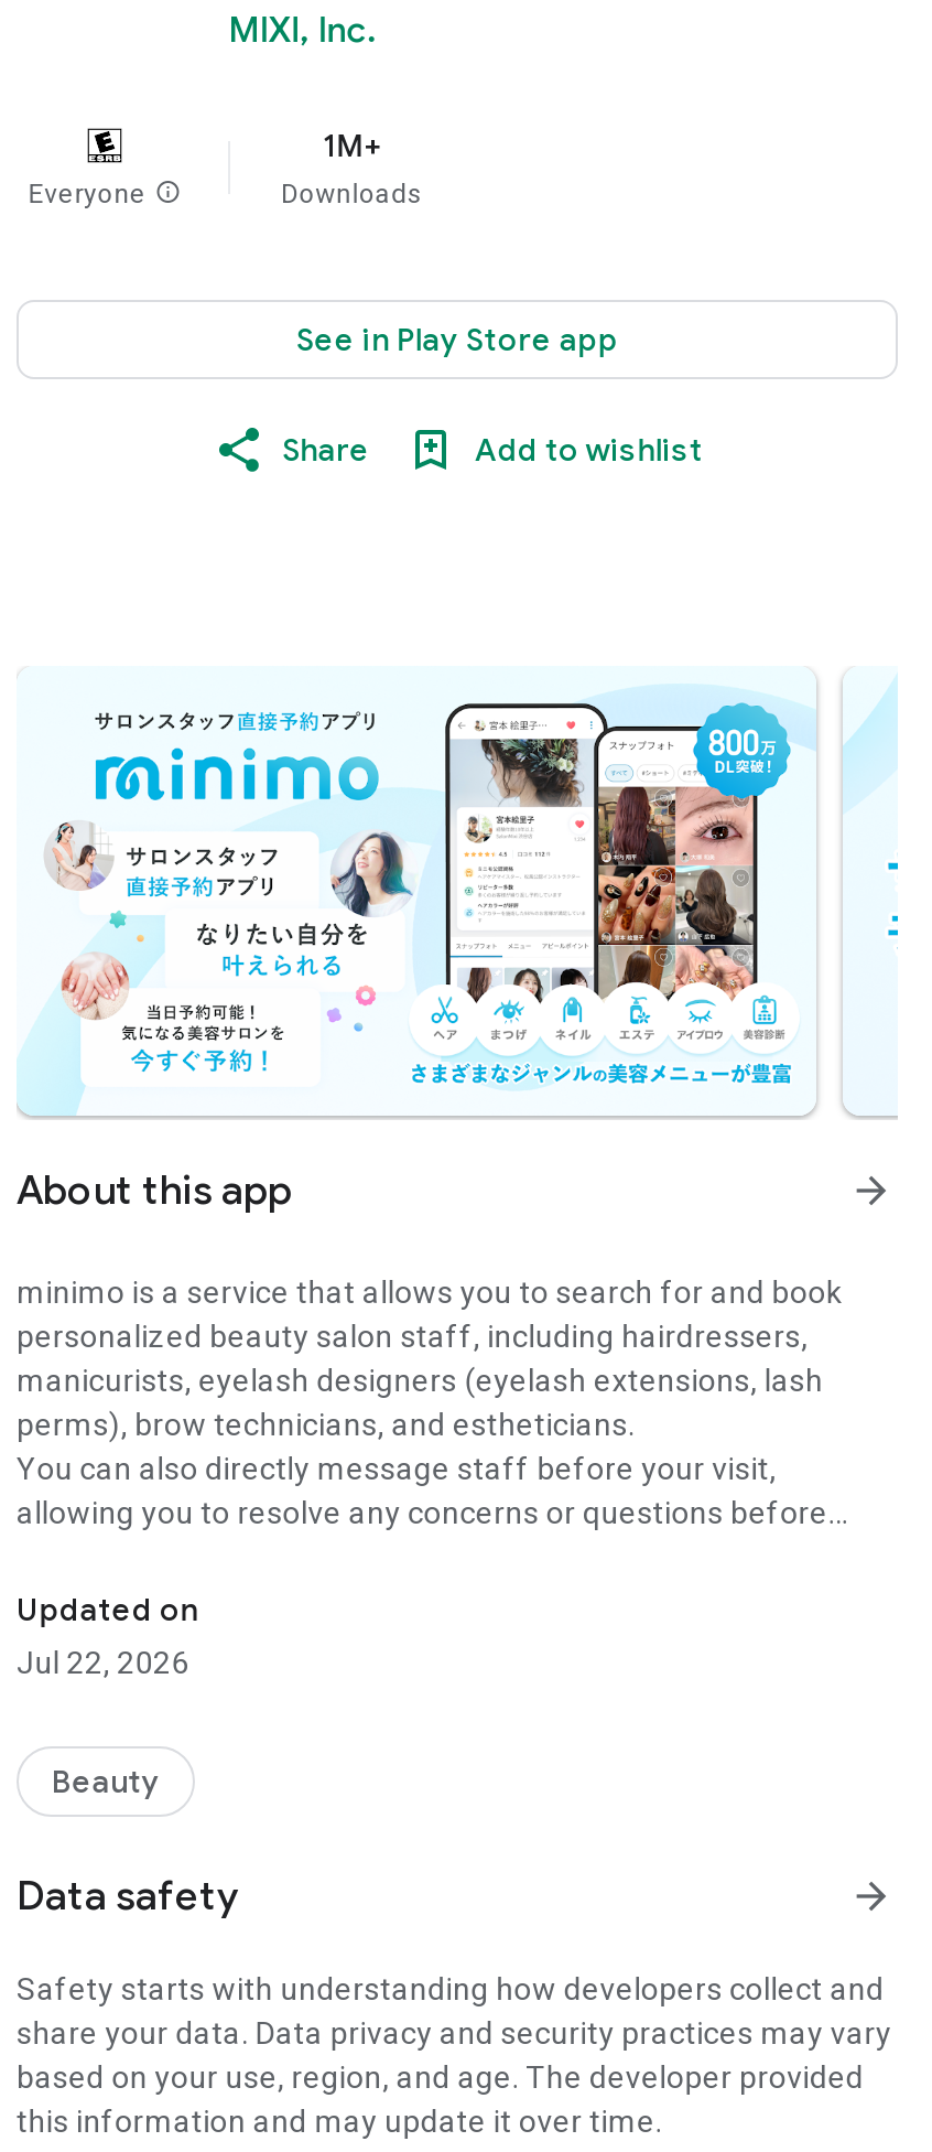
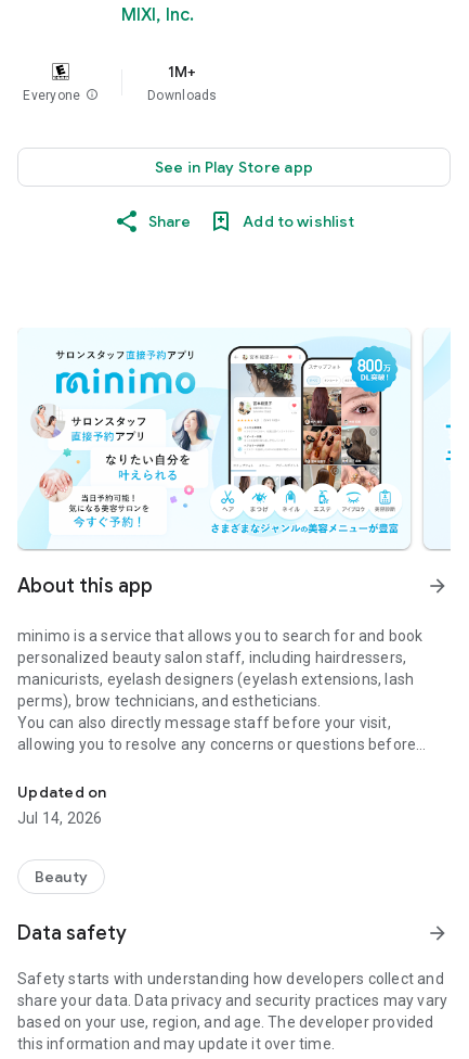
[17,1645,189,1680] Jul 22, 2026 -> [17,809,102,827] Jul 14, 2026

